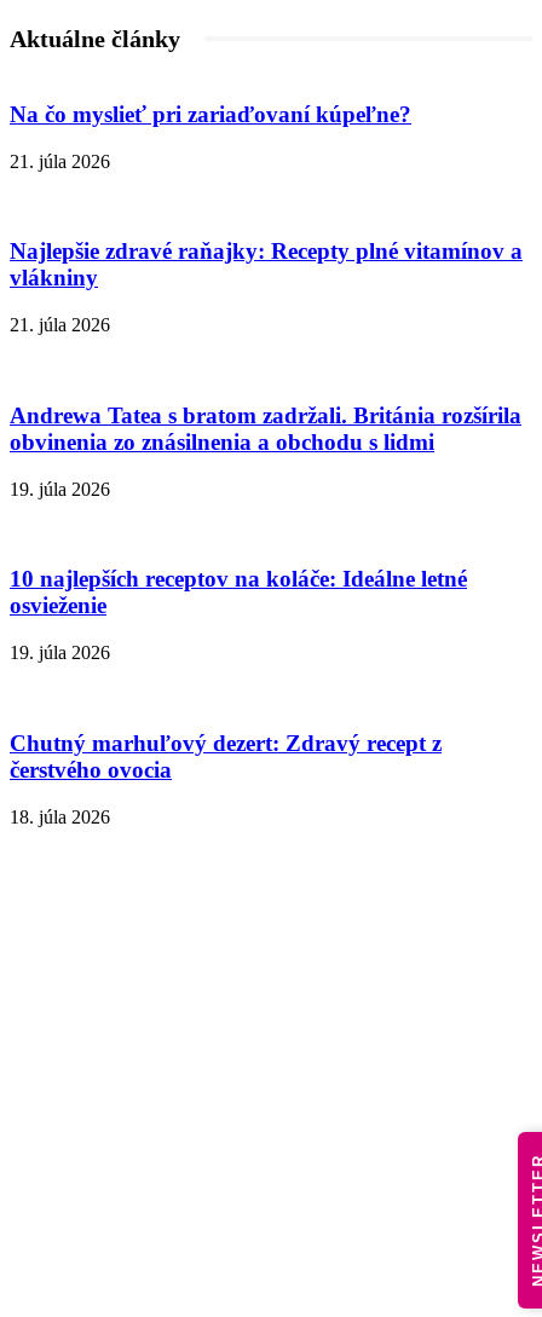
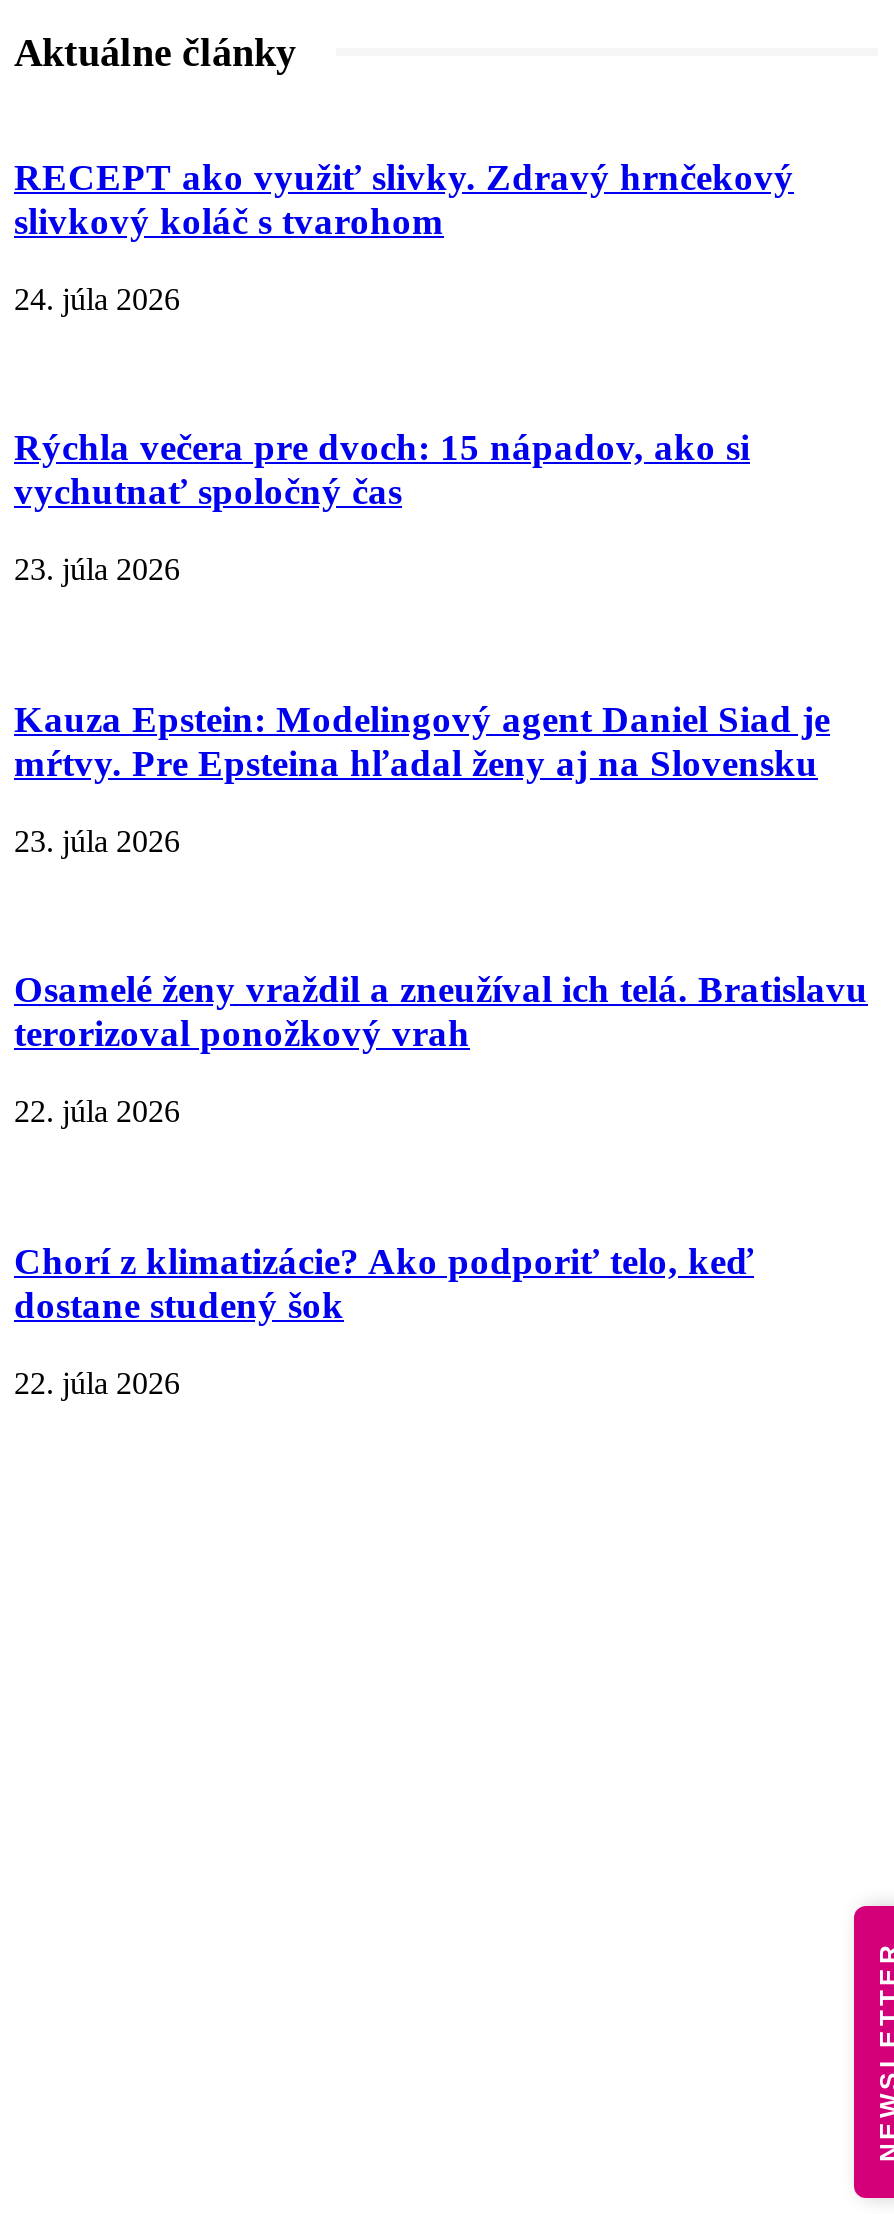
[10,102,411,127] Na čo myslieť pri zariaďovaní kúpeľne? -> [14,156,794,242] RECEPT ako využiť slivky. Zdravý hrnčekový | slivkový koláč s tvarohom
[10,151,110,171] 21. júla 2026 -> [14,282,180,316] 24. júla 2026
[10,239,523,291] Najlepšie zdravé raňajky: Recepty plné vitamínov a | vlákniny -> [14,427,750,513] Rýchla večera pre dvoch: 15 nápadov, ako si | vychutnať spoločný čas
[10,315,110,335] 21. júla 2026 -> [14,552,180,586] 23. júla 2026
[10,403,521,455] Andrewa Tatea s bratom zadržali. Británia rozšírila | obvinenia zo znásilnenia a obchodu s lidmi -> [14,698,830,784] Kauza Epstein: Modelingový agent Daniel Siad je | mŕtvy. Pre Epsteina hľadal ženy aj na Slovensku
[10,478,110,499] 19. júla 2026 -> [14,823,180,857] 23. júla 2026
[10,566,467,618] 10 najlepších receptov na koláče: Ideálne letné | osvieženie -> [14,969,868,1055] Osamelé ženy vraždil a zneužíval ich telá. Bratislavu | terorizoval ponožkový vrah
[10,642,110,663] 19. júla 2026 -> [14,1094,180,1128] 22. júla 2026
[10,730,442,782] Chutný marhuľový dezert: Zdravý recept z | čerstvého ovocia -> [14,1240,754,1326] Chorí z klimatizácie? Ako podporiť telo, keď | dostane studený šok
[10,806,110,827] 18. júla 2026 -> [14,1365,180,1399] 22. júla 2026

